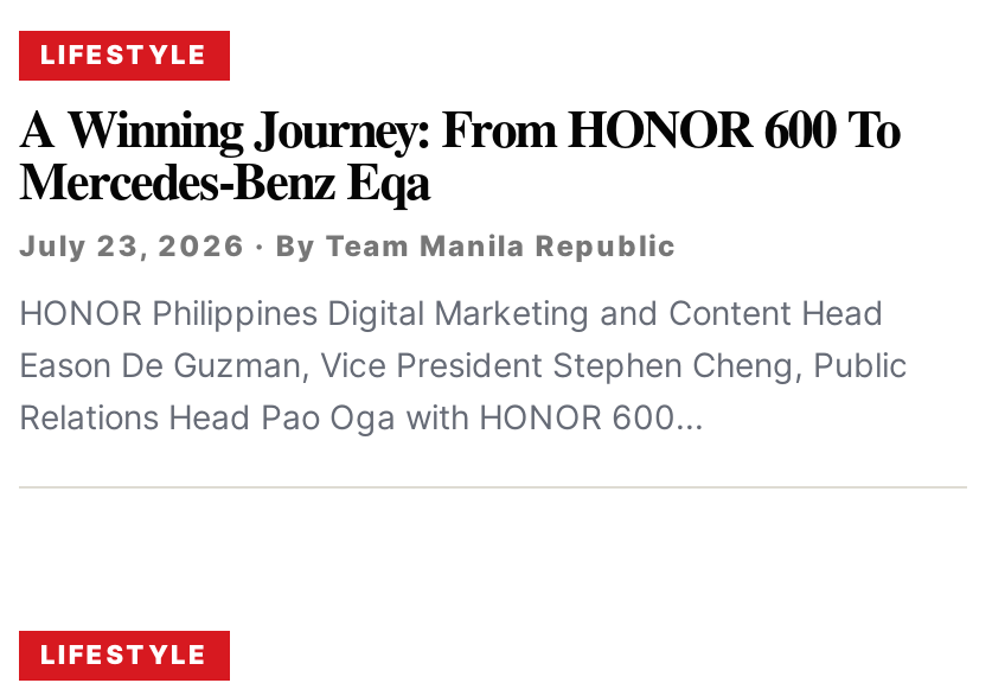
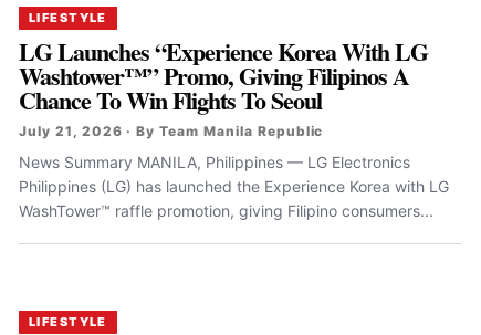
[19,88,899,263] A Winning Journey: From HONOR 600 To | Mercedes-Benz Eqa | July 23, 2026 · By Team Manila Republic -> [19,33,428,139] LG Launches “Experience Korea With LG | Washtower™” Promo, Giving Filipinos A | Chance To Win Flights To Seoul | July 21, 2026 · By Team Manila Republic
[19,292,908,437] HONOR Philippines Digital Marketing and Content Head | Eason De Guzman, Vice President Stephen Cheng, Public | Relations Head Pao Oga with HONOR 600... -> [19,153,449,220] News Summary MANILA, Philippines — LG Electronics | Philippines (LG) has launched the Experience Korea with LG | WashTower™ raffle promotion, giving Filipino consumers...

